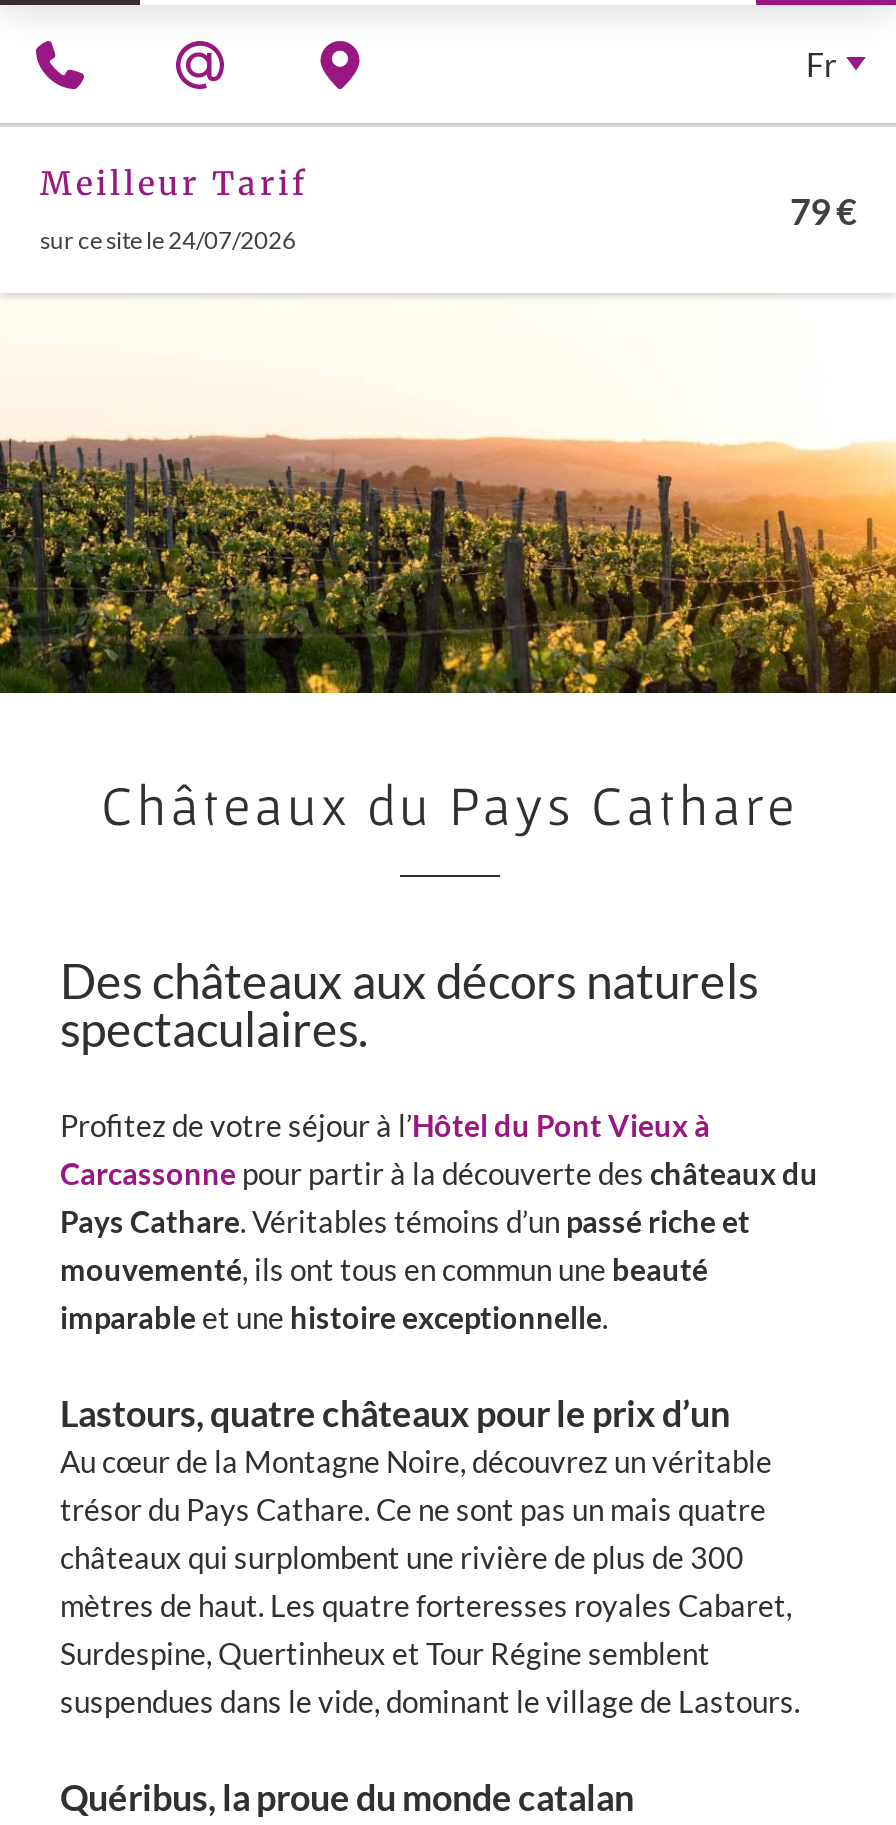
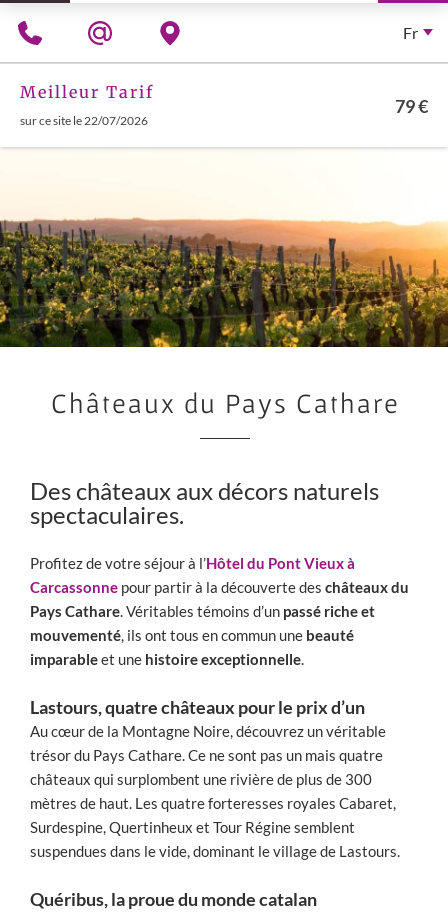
[40,225,296,255] sur ce site le 24/07/2026 -> [20,113,148,128] sur ce site le 22/07/2026

